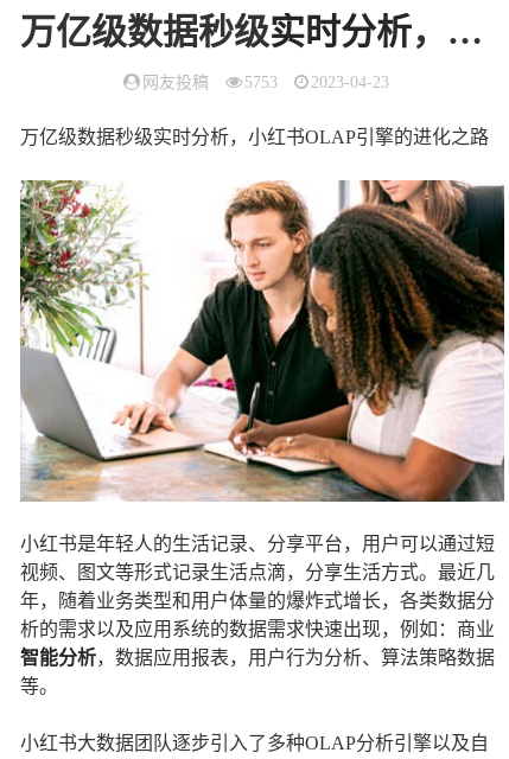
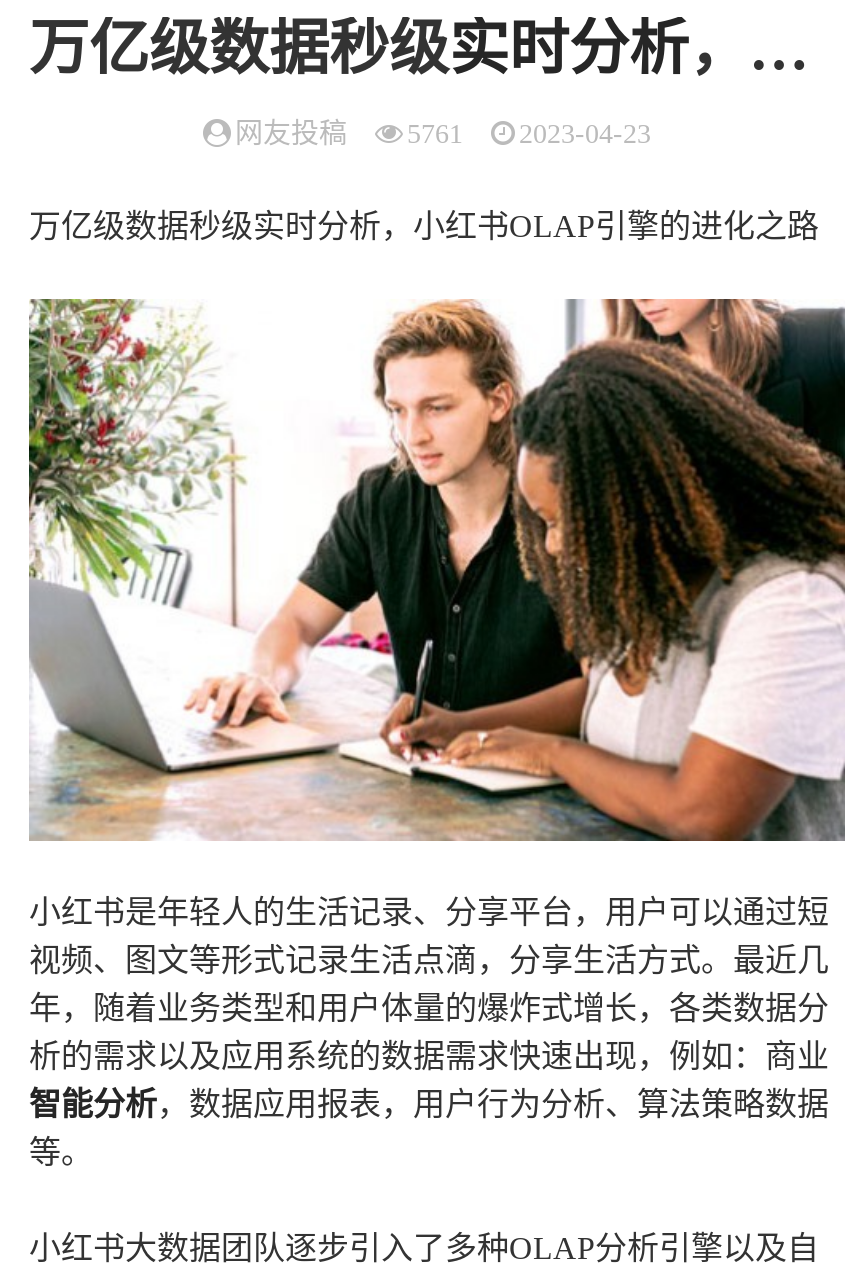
[142,74,389,91] 网友投稿 5753 2023-04-23 -> [235,119,651,149] 网友投稿 5761 2023-04-23

